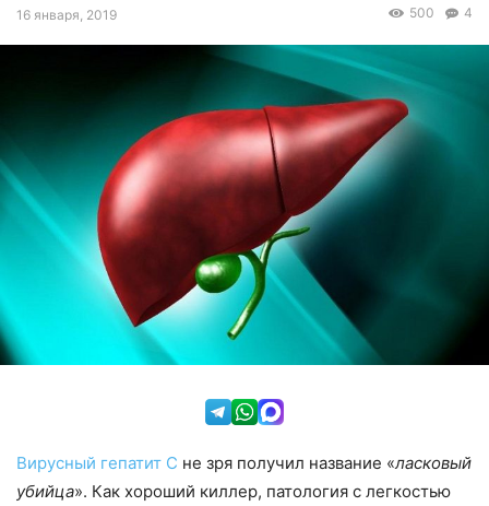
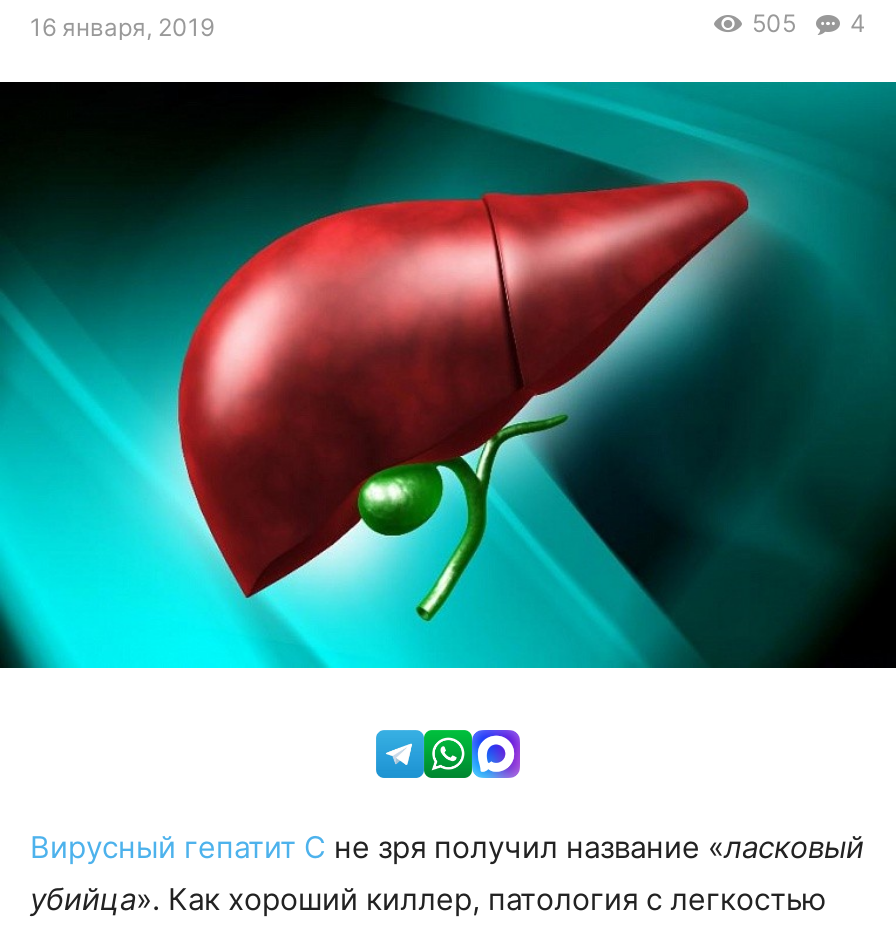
[409,4,473,21] 500 4 -> [752,8,866,38] 505 4

